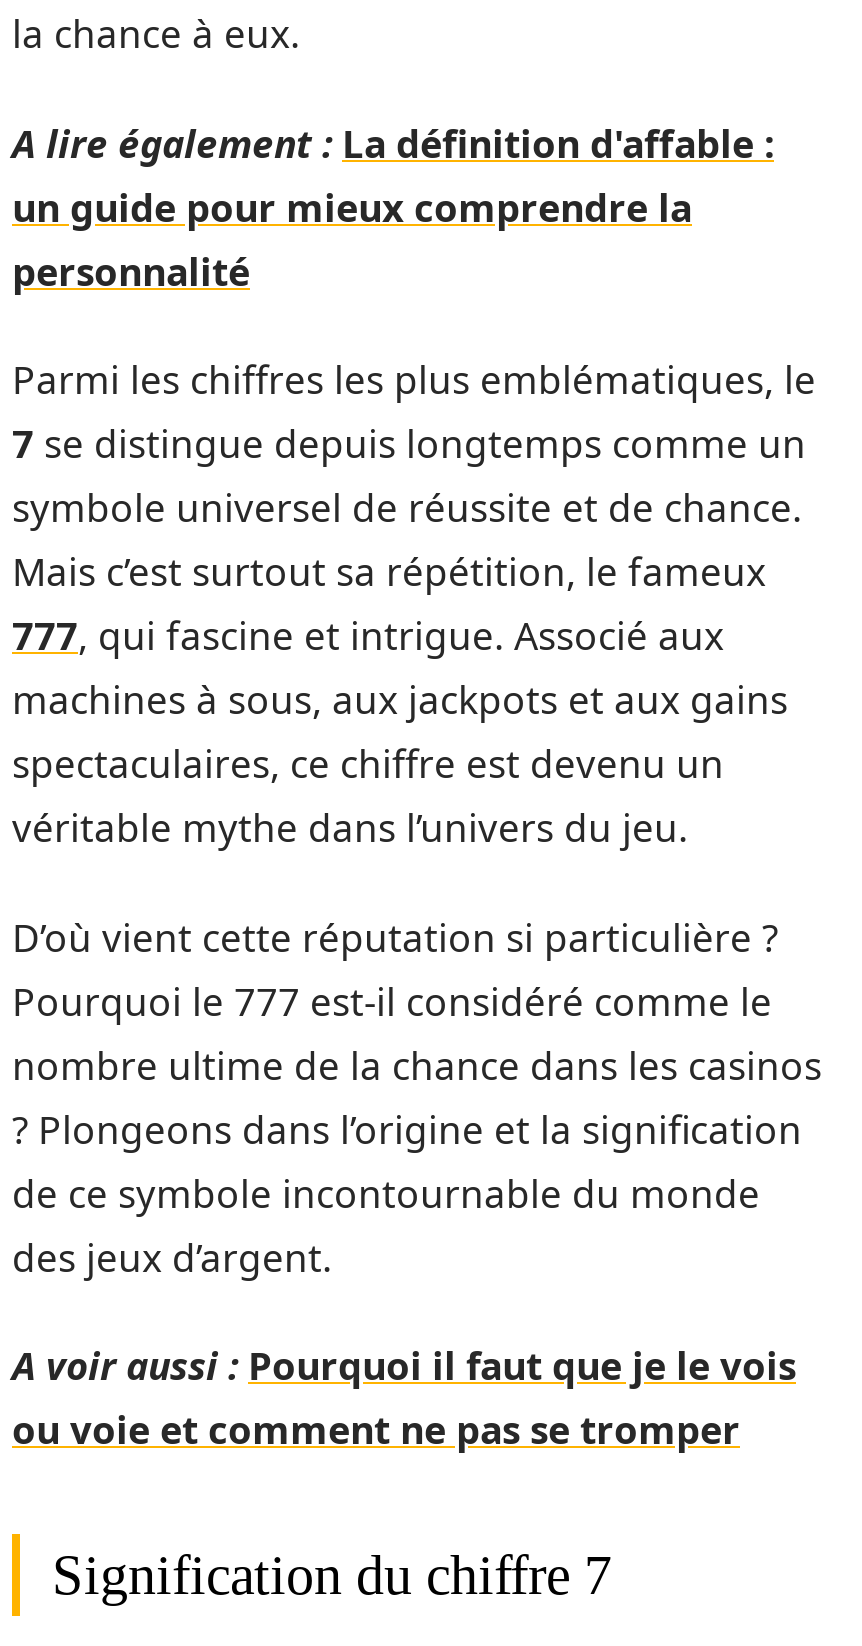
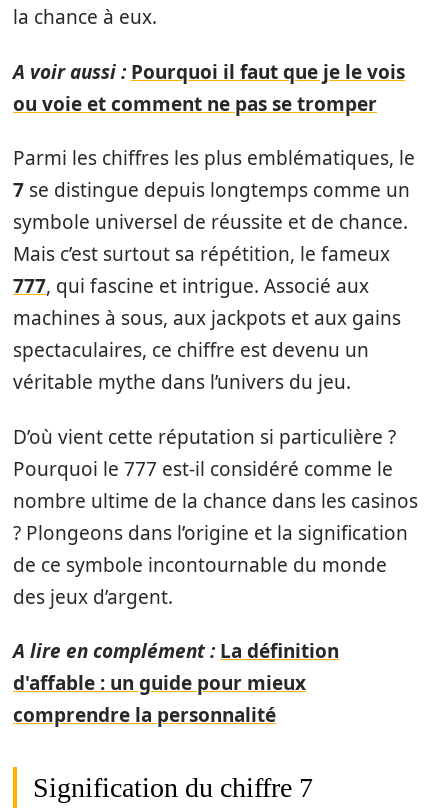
[12,117,774,297] A lire également : La définition d'affable : | un guide pour mieux comprendre la | personnalité -> none
moved [12,354,822,1283] -> [13,145,418,609]: Parmi les chiffres les plus emblématiques, le | 7 se distingue depuis longtemps comme un | symbole universel de réussite et de chance. | ... | de ce symbole incontournable du monde | des jeux d’argent.
none -> [13,638,339,728] A lire en complément : La définition | d'affable : un guide pour mieux | comprendre la personnalité
moved [12,1340,796,1456] -> [13,58,405,116]: A voir aussi : Pourquoi il faut que je le vois | ou voie et comment ne pas se tromper

